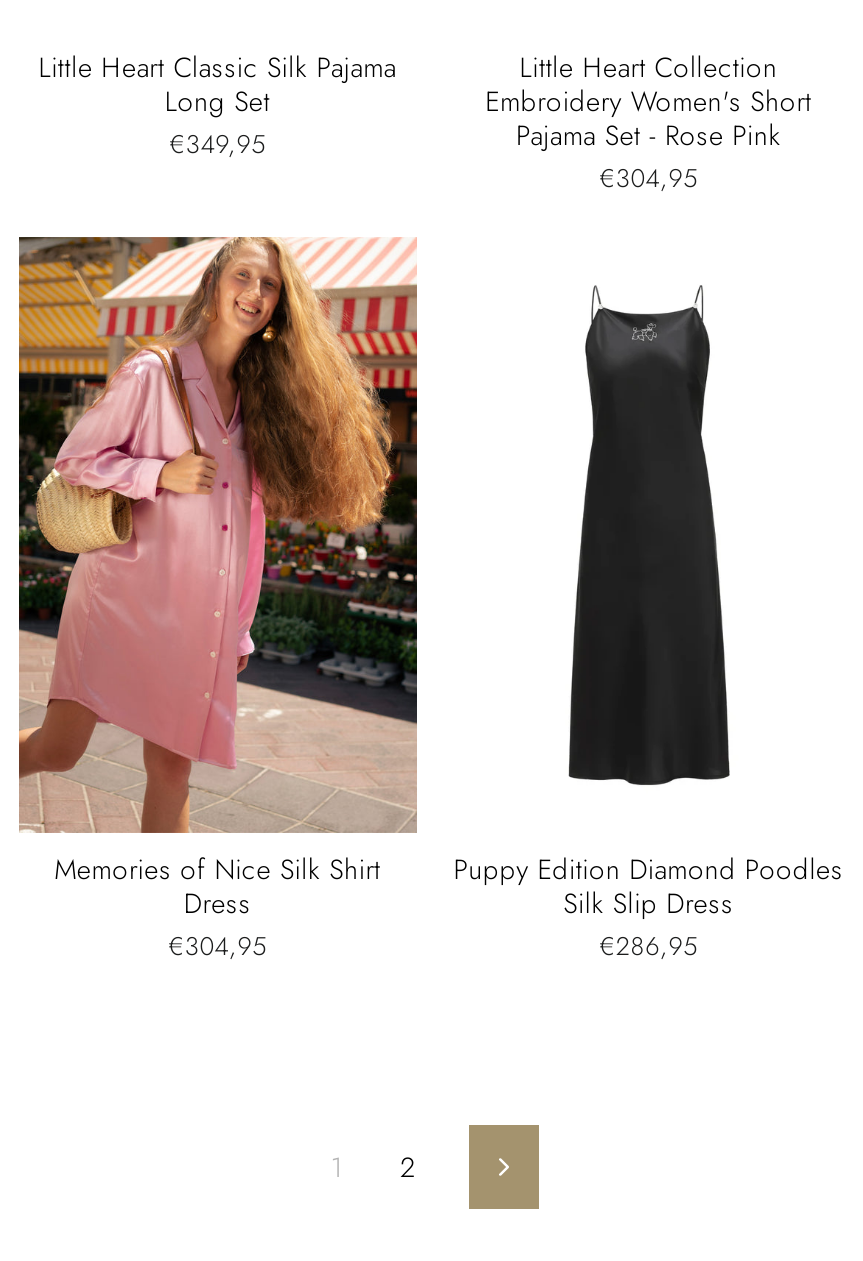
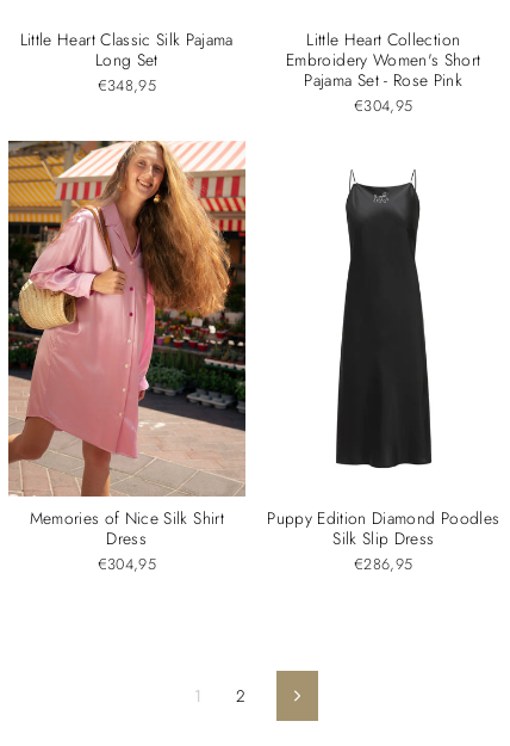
[169,125,266,163] €349,95 -> [97,74,156,97] €348,95

